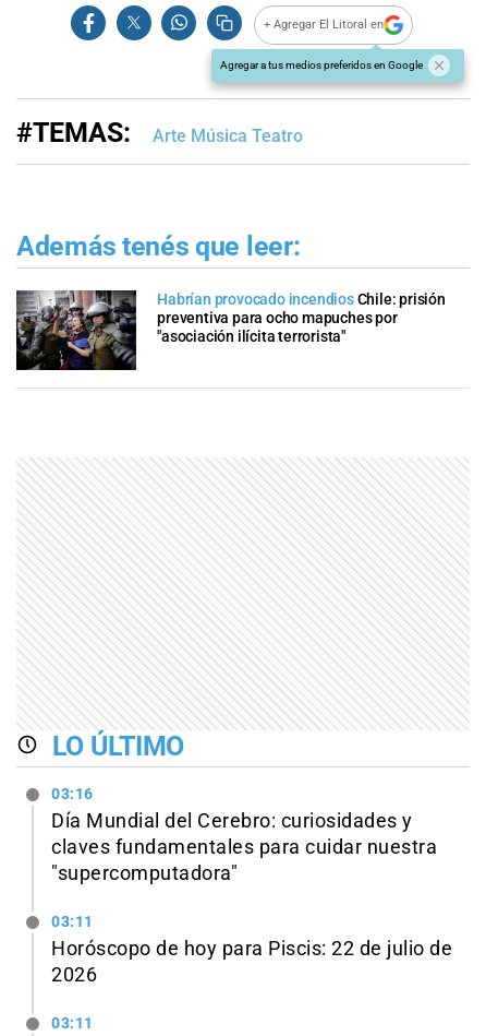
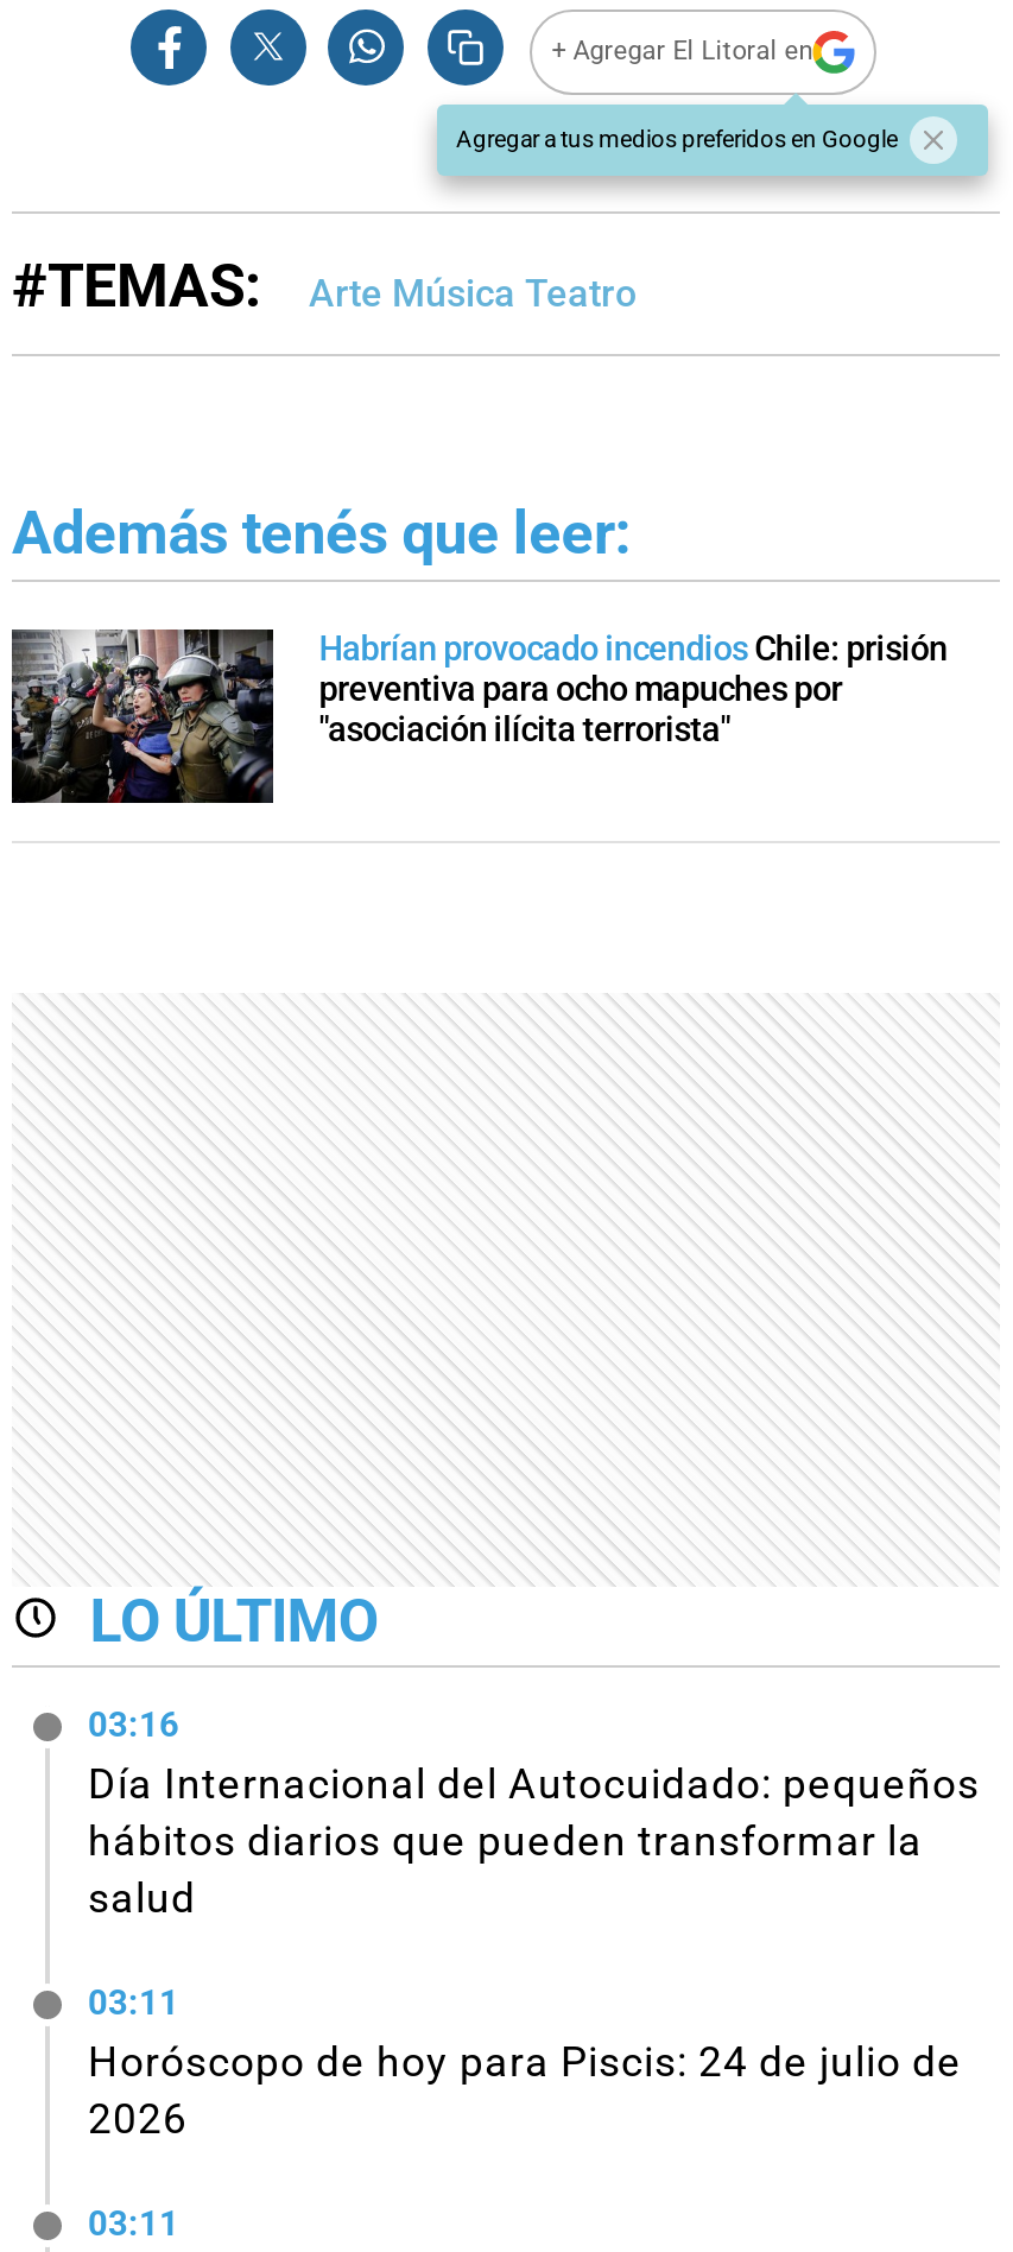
[51,810,437,884] Día Mundial del Cerebro: curiosidades y | claves fundamentales para cuidar nuestra | "supercomputadora" -> [88,1761,980,1922] Día Internacional del Autocuidado: pequeños | hábitos diarios que pueden transformar la | salud
[51,938,452,960] Horóscopo de hoy para Piscis: 22 de julio de -> [88,2038,962,2086] Horóscopo de hoy para Piscis: 24 de julio de

